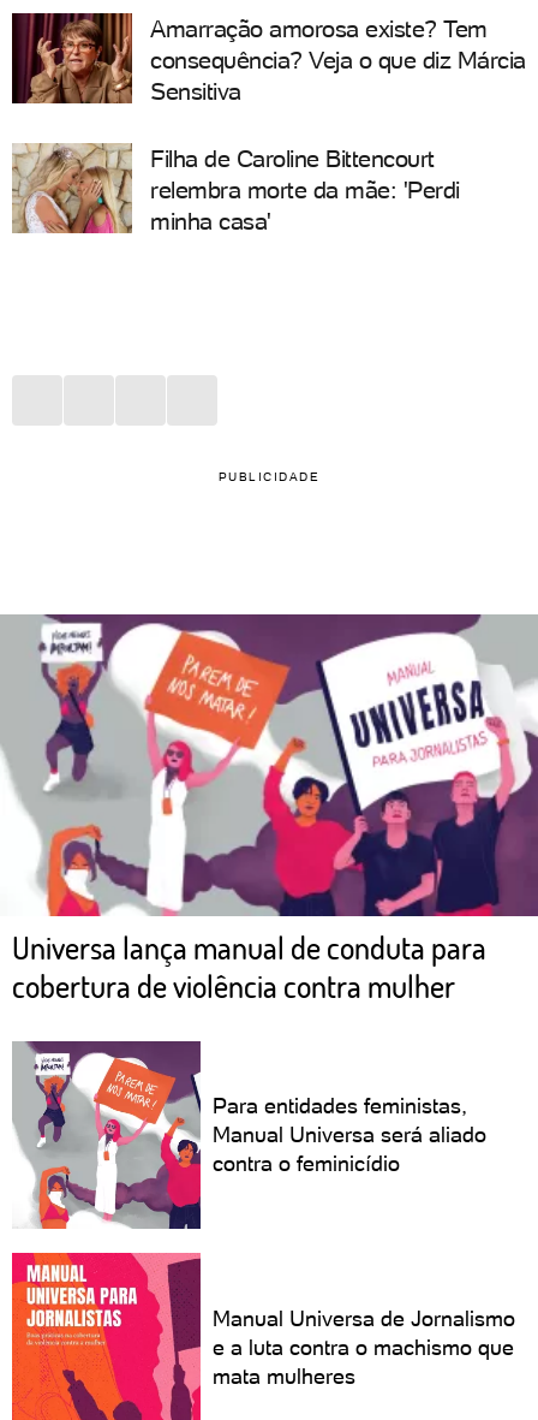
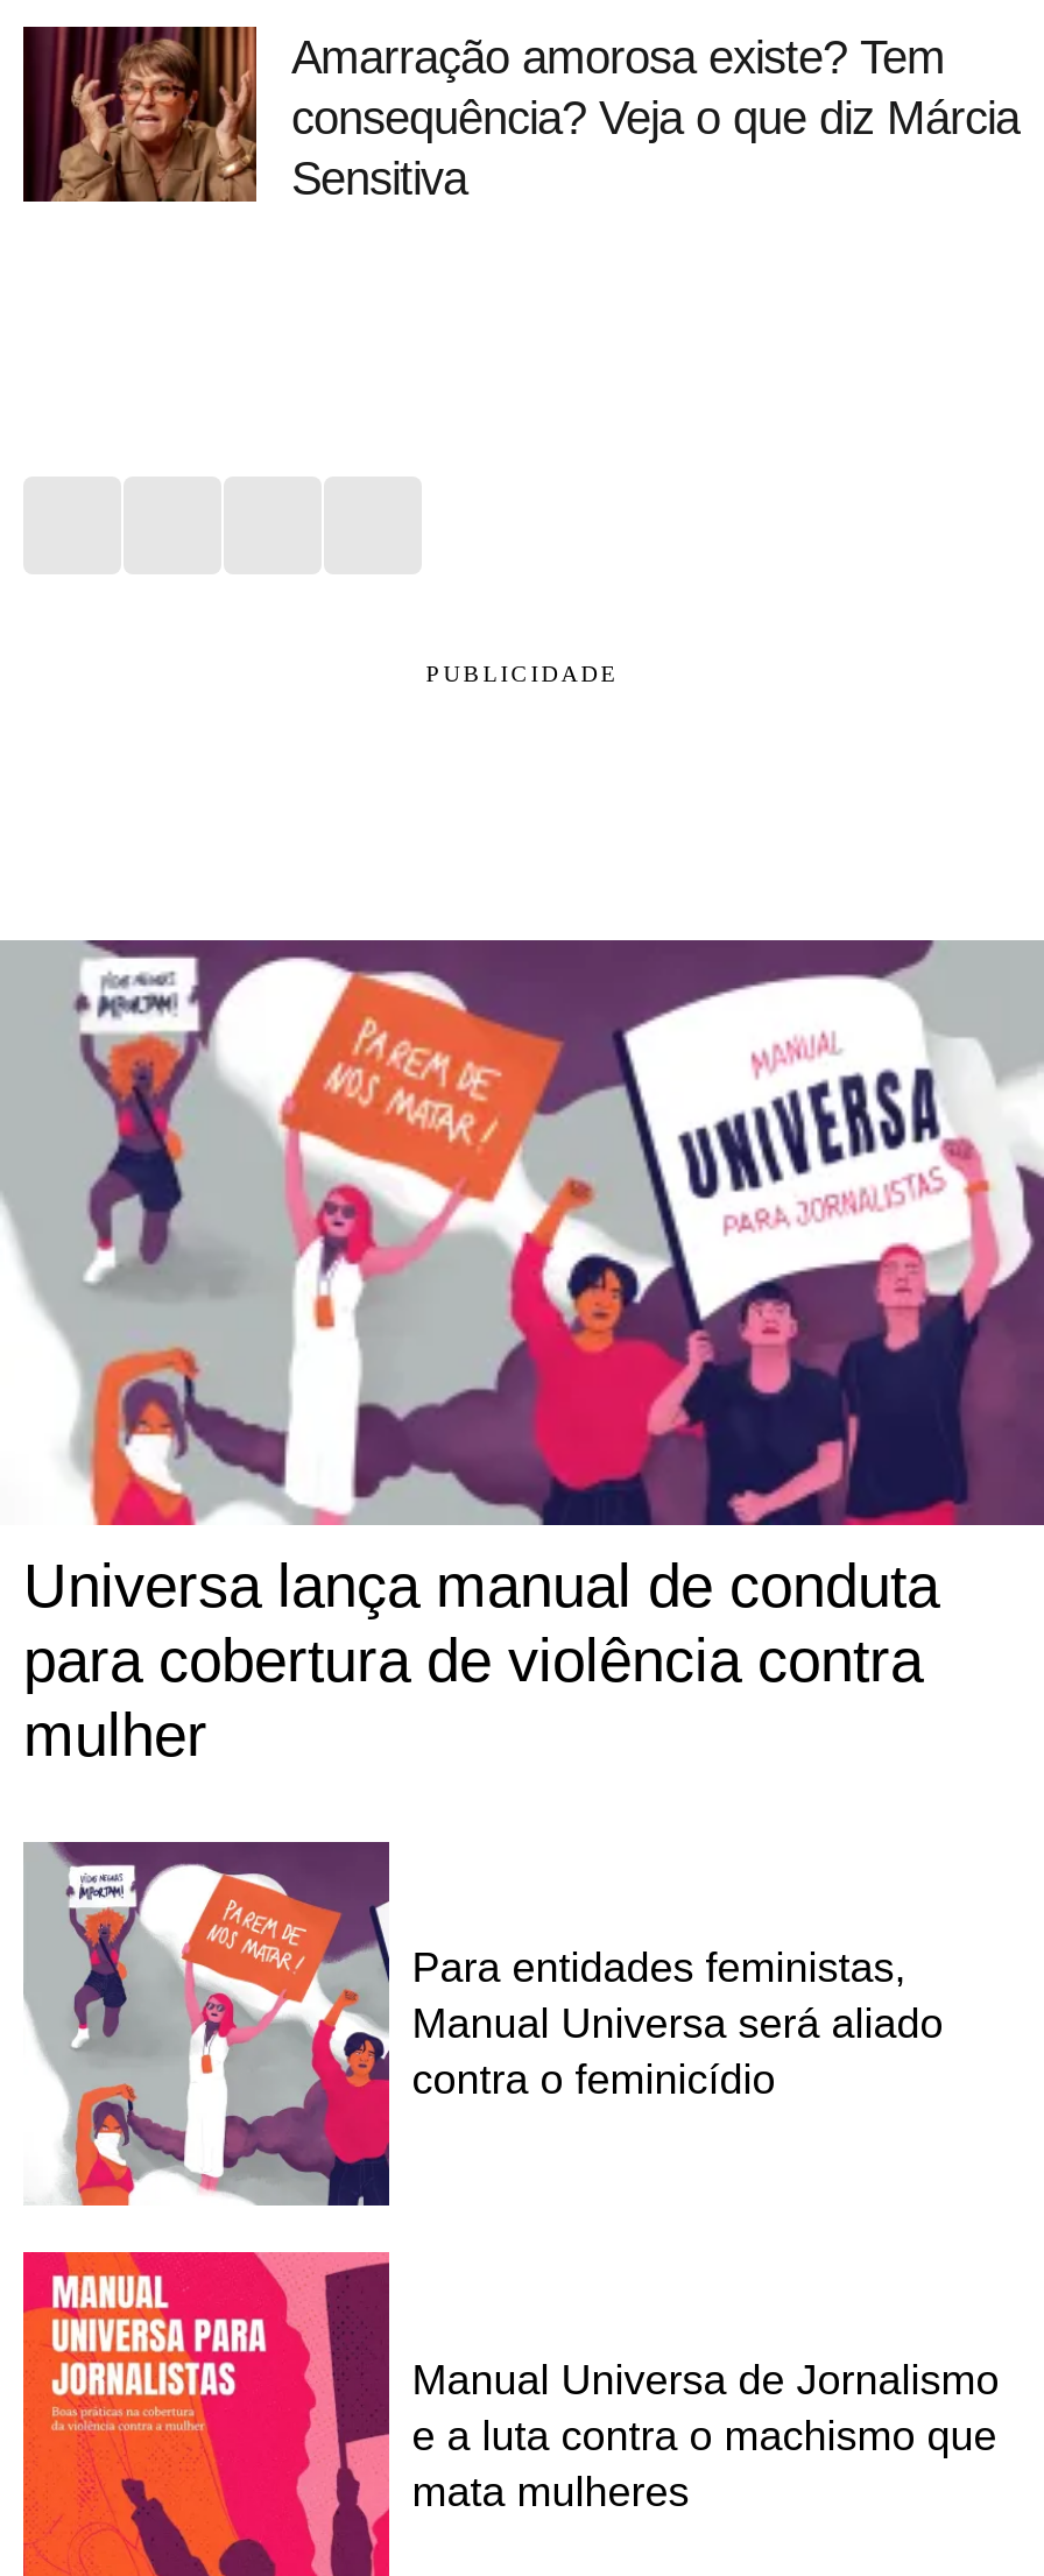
[11,142,459,236] [image] | Filha de Caroline Bittencourt | relembra morte da mãe: 'Perdi | minha casa' -> none
moved [218,470,320,483] -> [426,660,618,686]: PUBLICIDADE
moved [28,613,538,919] -> [54,938,1044,1530]: [image]

